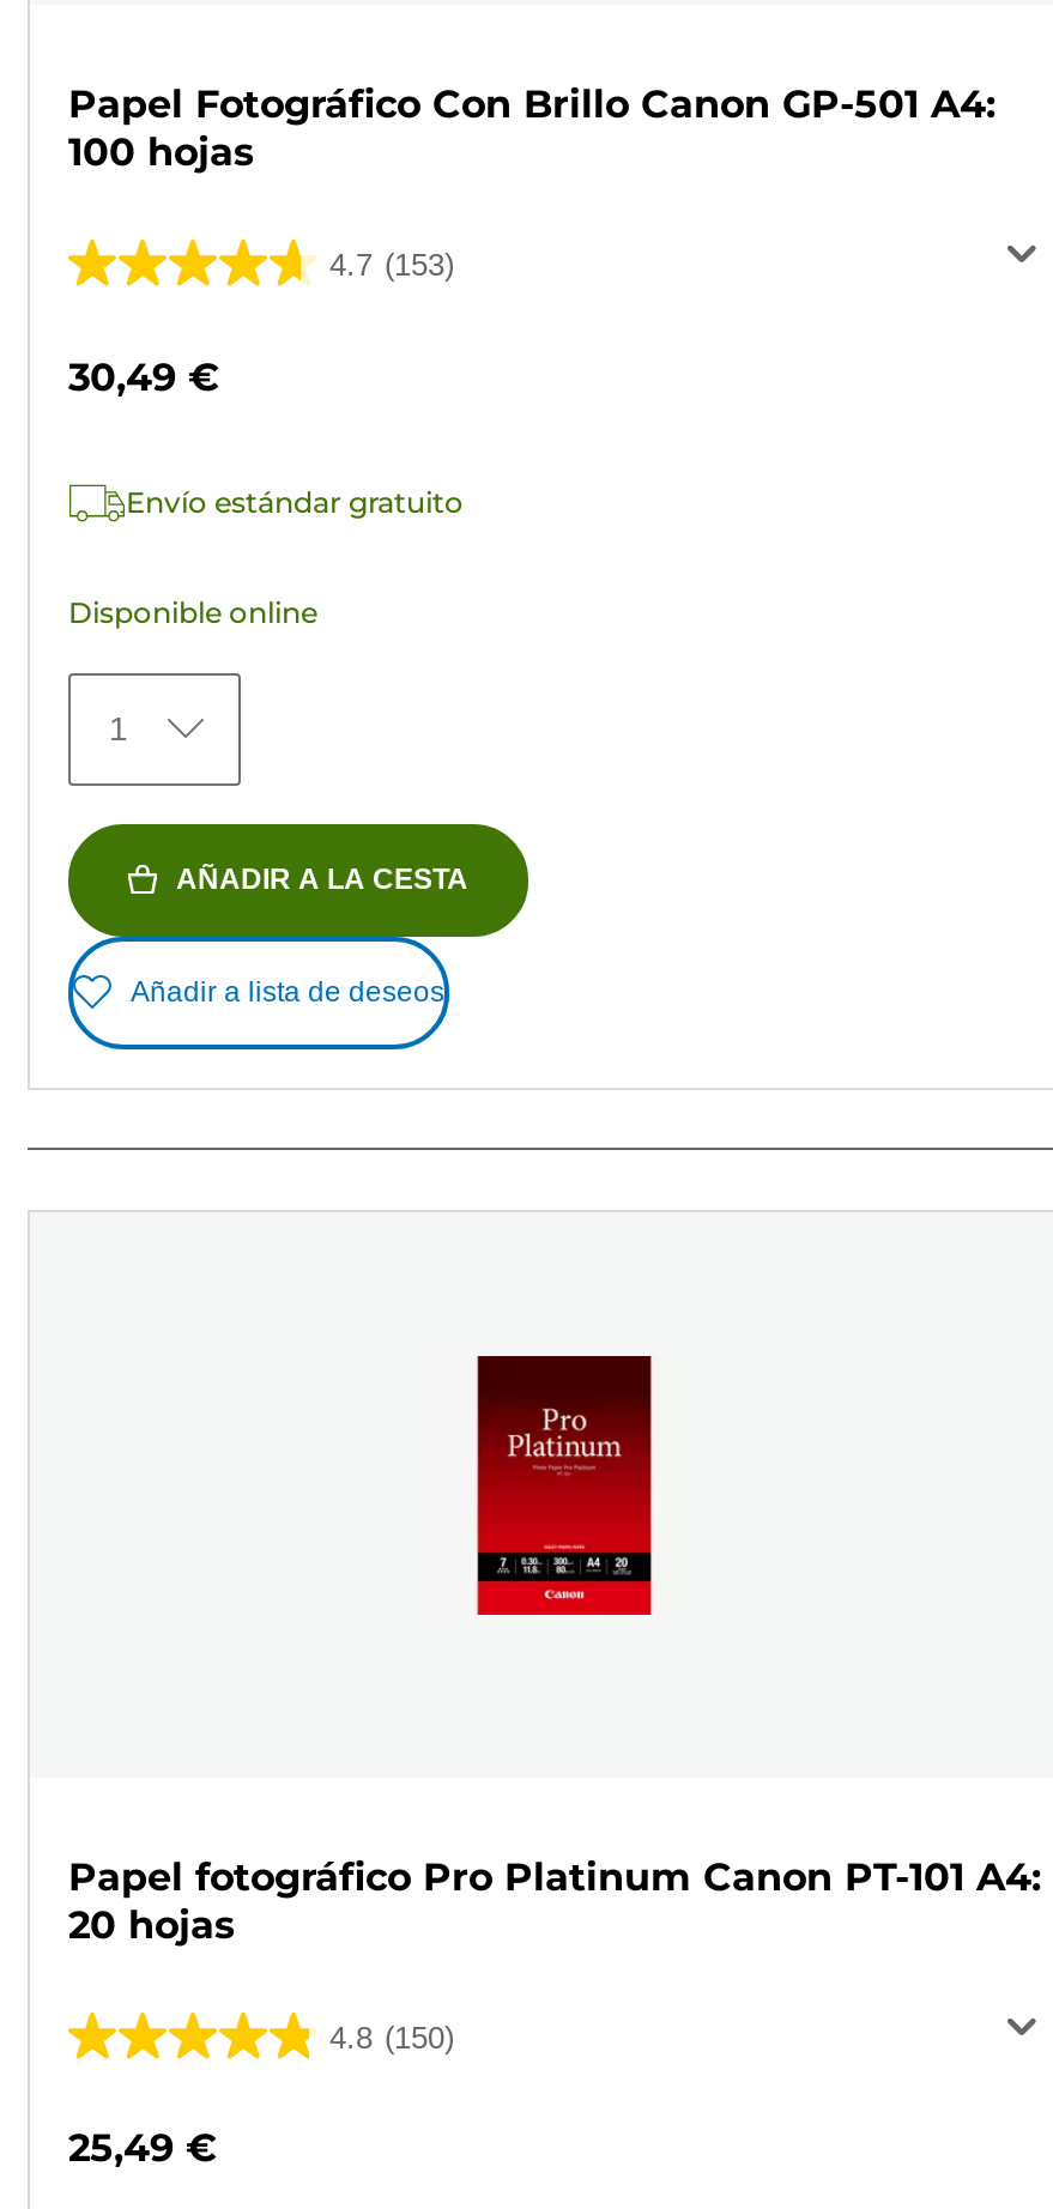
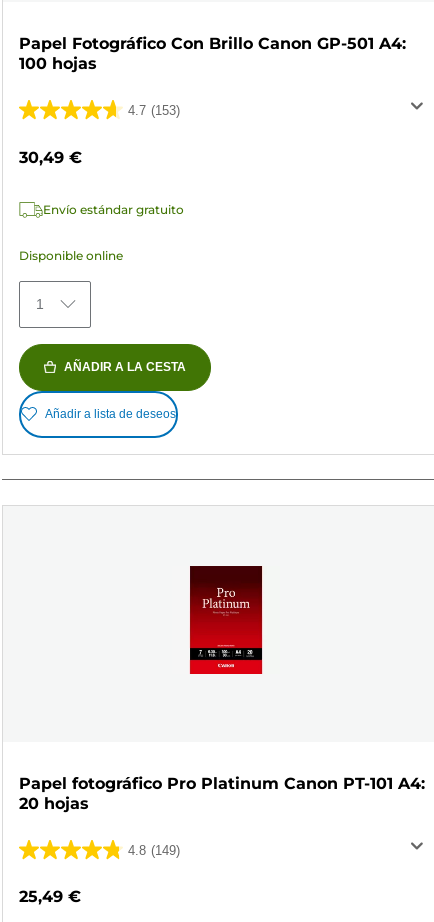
[329,2019,454,2055] 4.8 (150) -> [128,843,180,858] 4.8 (149)

